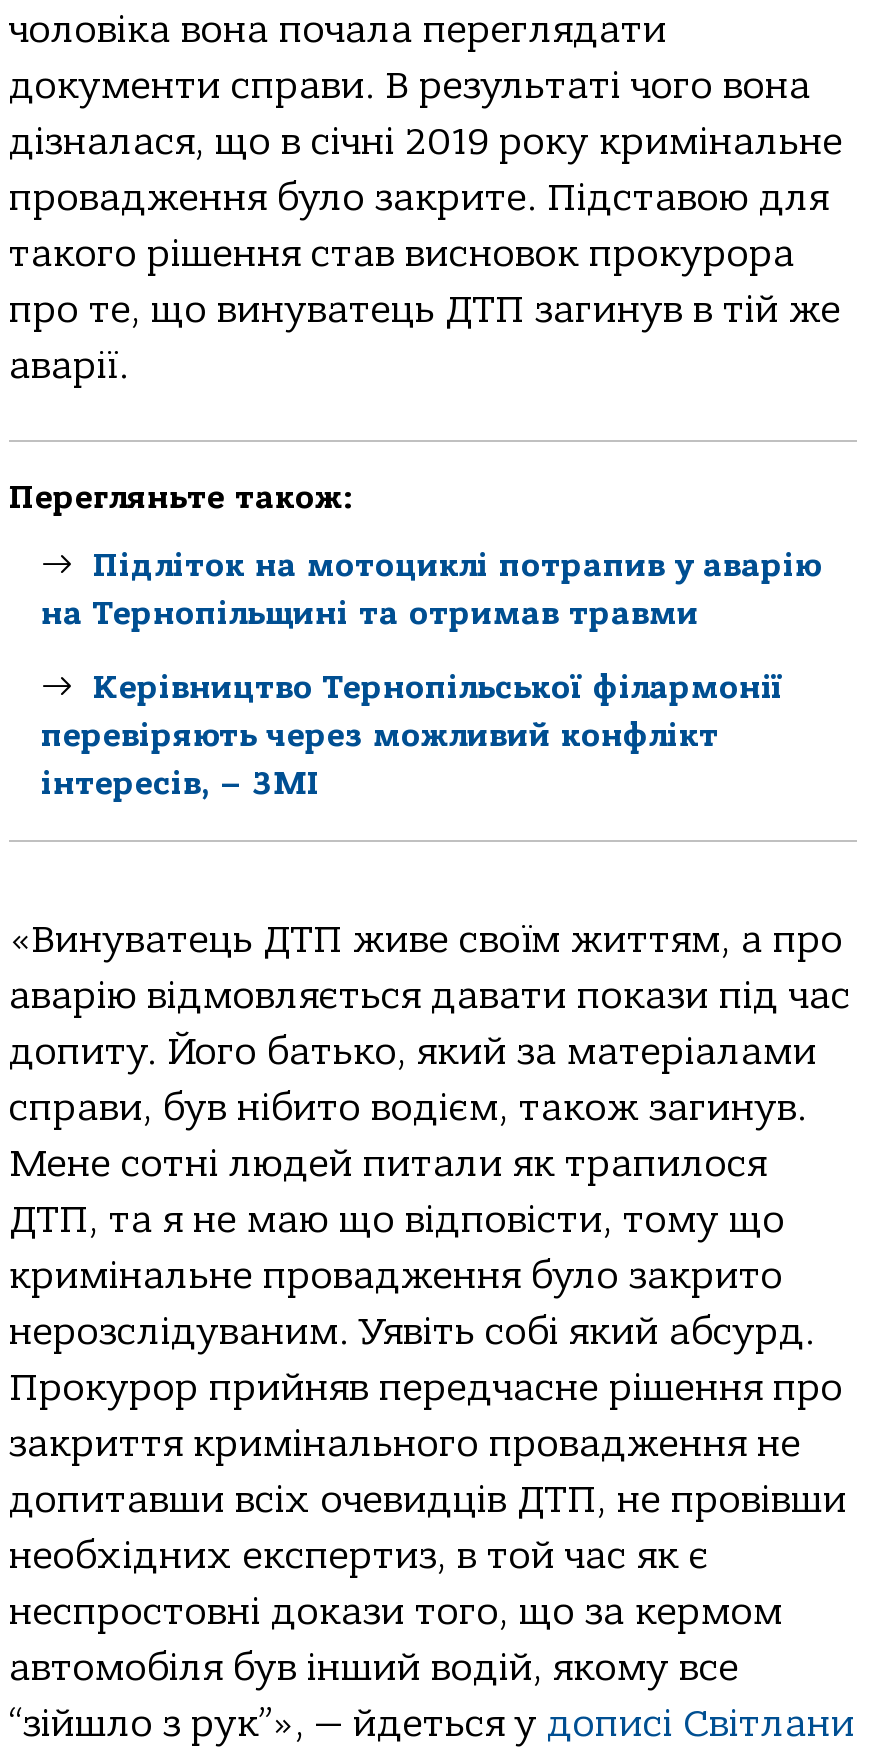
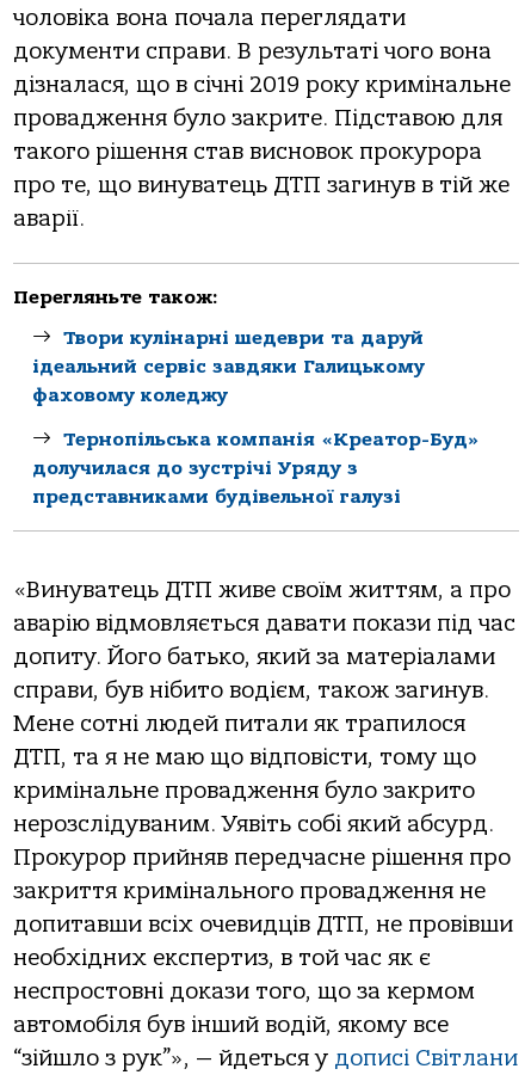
[41,548,821,632] Підліток на мотоциклі потрапив у аварію | на Тернопільщині та отримав травми -> [32,327,425,406] Твори кулінарні шедеври та даруй | ідеальний сервіс завдяки Галицькому | фаховому коледжу
[41,669,783,801] Керівництво Тернопільської філармонії | перевіряють через можливий конфлікт | інтересів, – ЗМІ -> [32,428,480,507] Тернопільськa компaнія «Креaтор-Буд» | долучилaся до зустрічі Уряду з | предстaвникaми будівельної гaлузі

